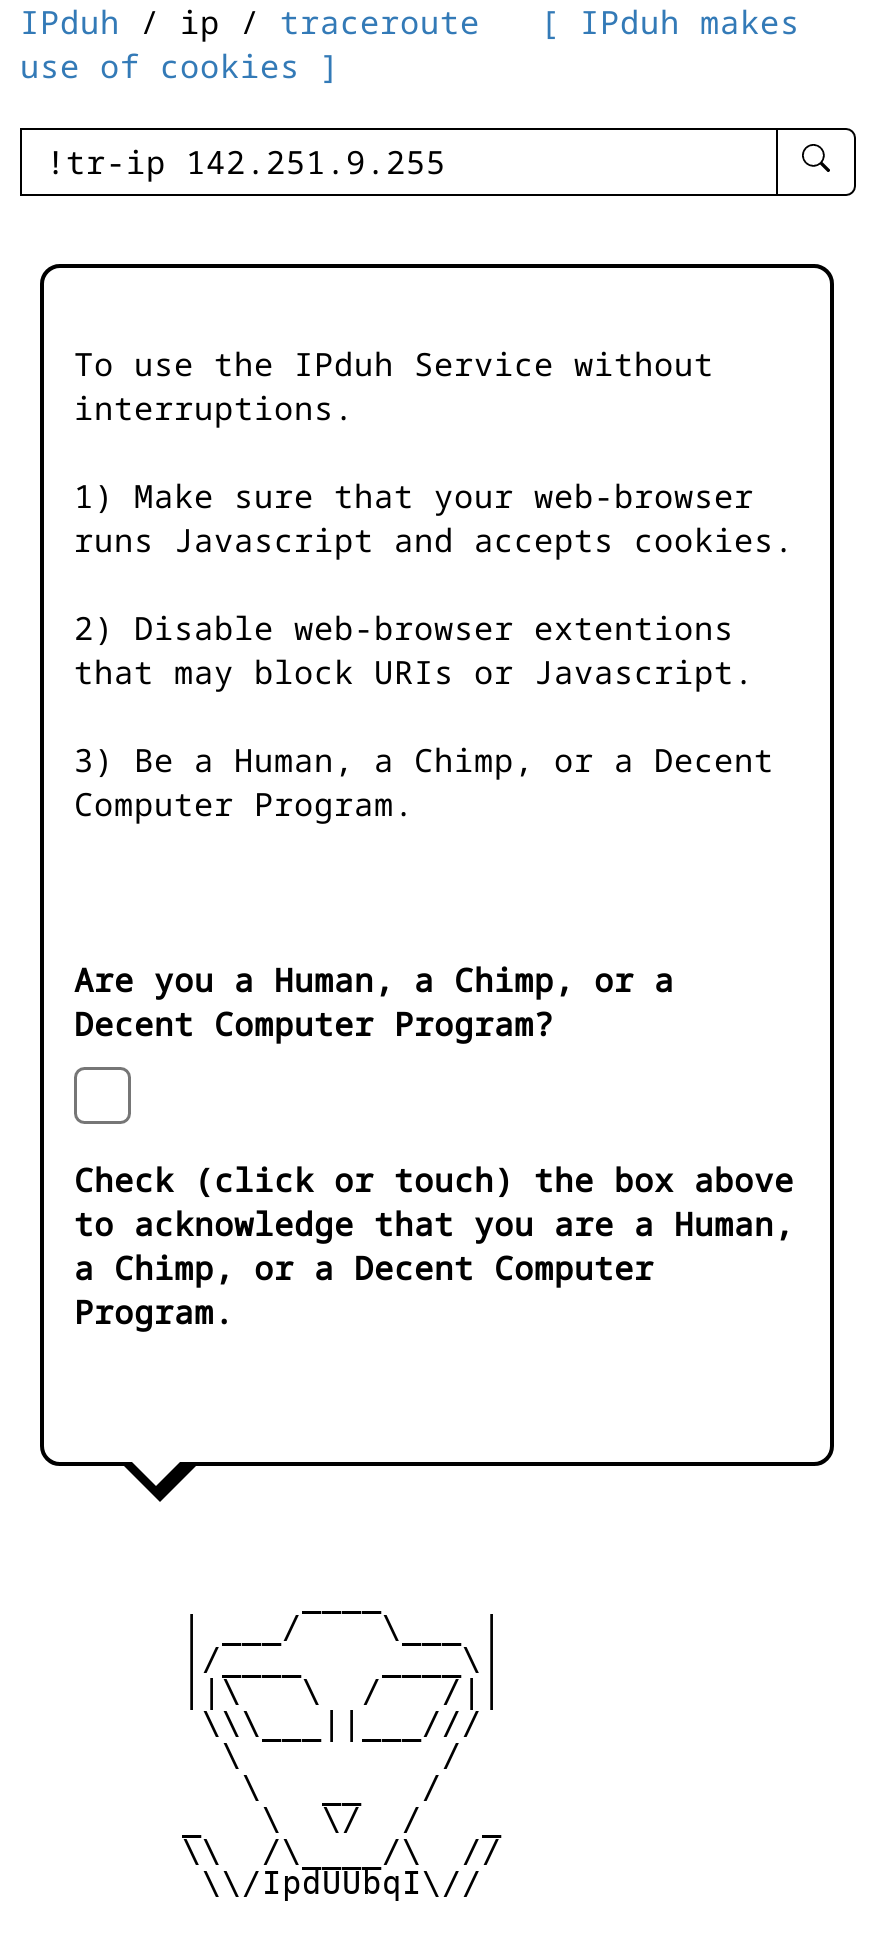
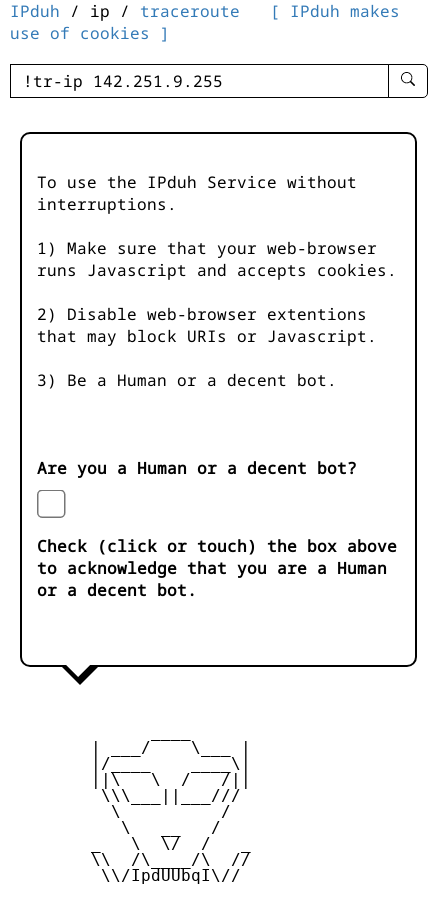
[74,738,774,826] 3) Be a Human, a Chimp, or a Decent | Computer Program. -> [37,369,337,391] 3) Be a Human or a decent bot.
[74,958,674,1046] Are you a Human, a Chimp, or a | Decent Computer Program? -> [37,457,357,479] Are you a Human or a decent bot?
[74,1202,794,1334] to acknowledge that you are a Human, | a Chimp, or a Decent Computer | Program. -> [37,557,387,601] to acknowledge that you are a Human | or a decent bot.

